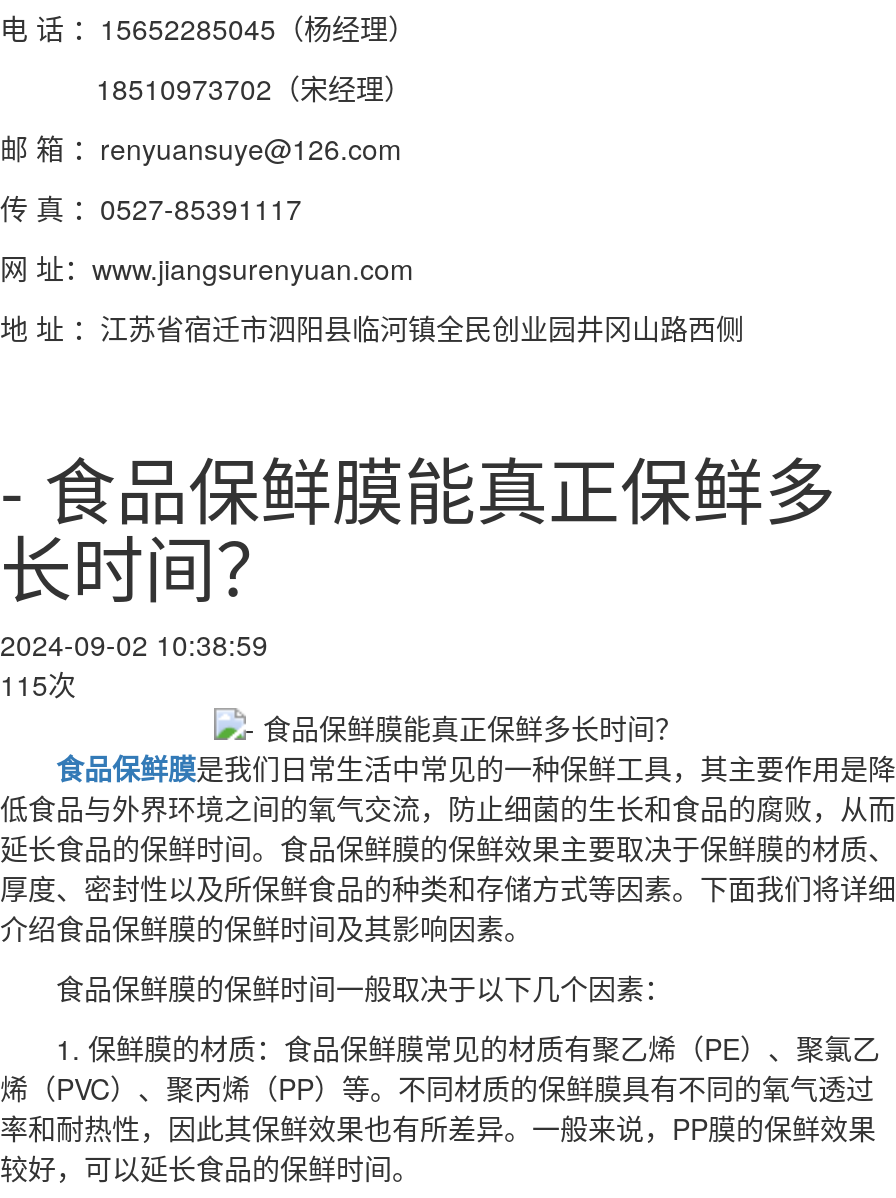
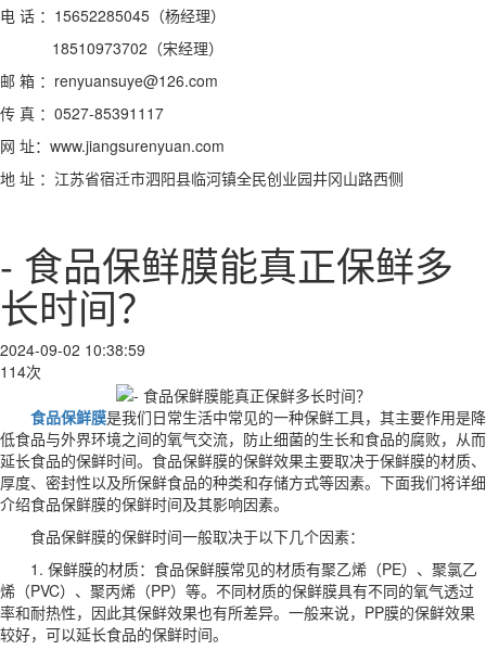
[0,663,76,703] 115次 -> [0,360,41,382] 114次

